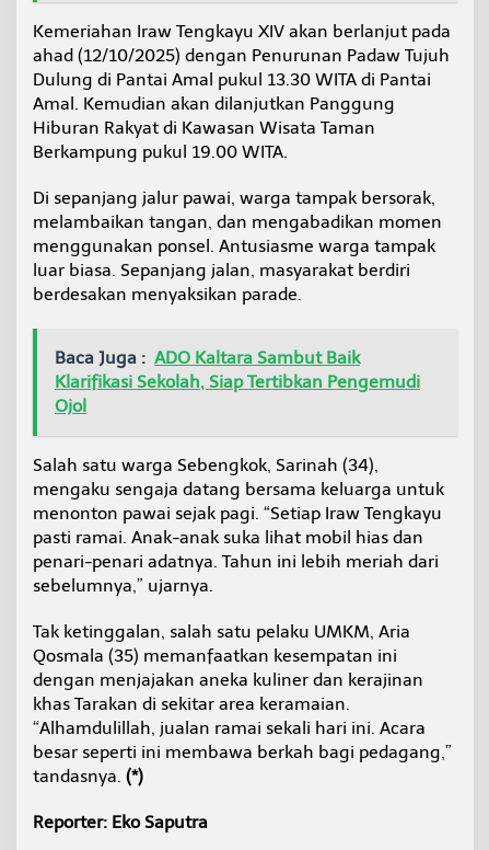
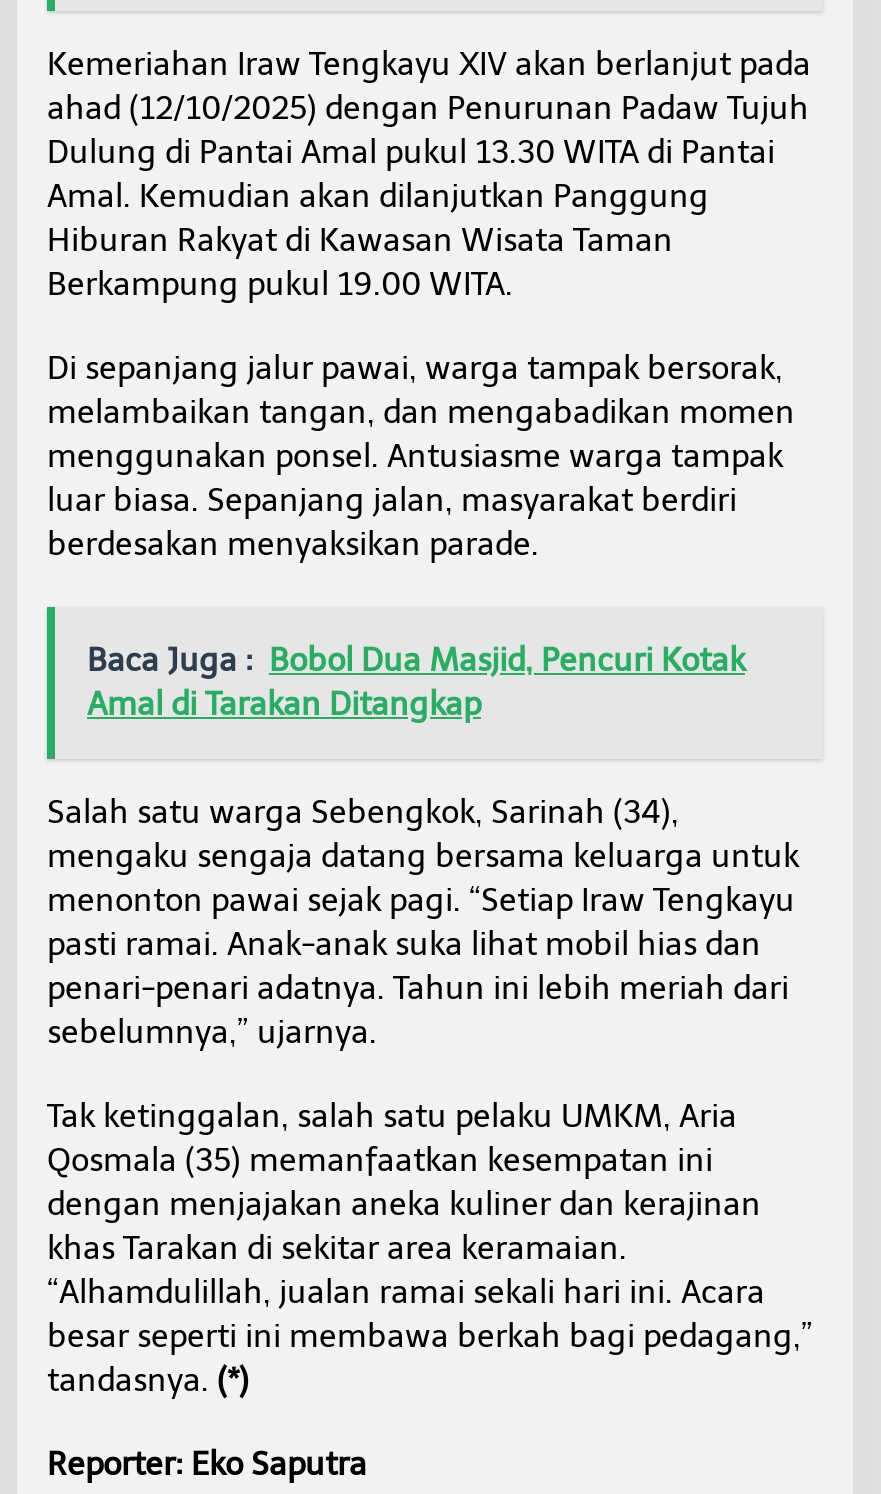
[55,347,420,416] Baca Juga : ADO Kaltara Sambut Baik | Klarifikasi Sekolah, Siap Tertibkan Pengemudi | Ojol -> [87,641,745,723] Baca Juga : Bobol Dua Masjid, Pencuri Kotak | Amal di Tarakan Ditangkap

